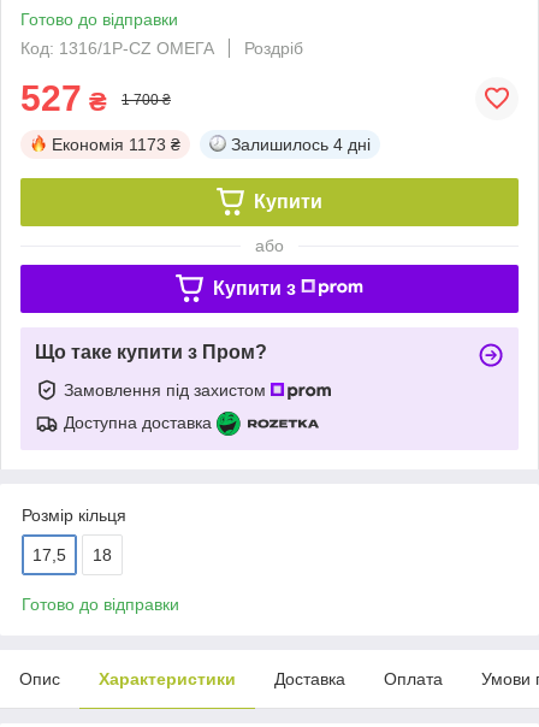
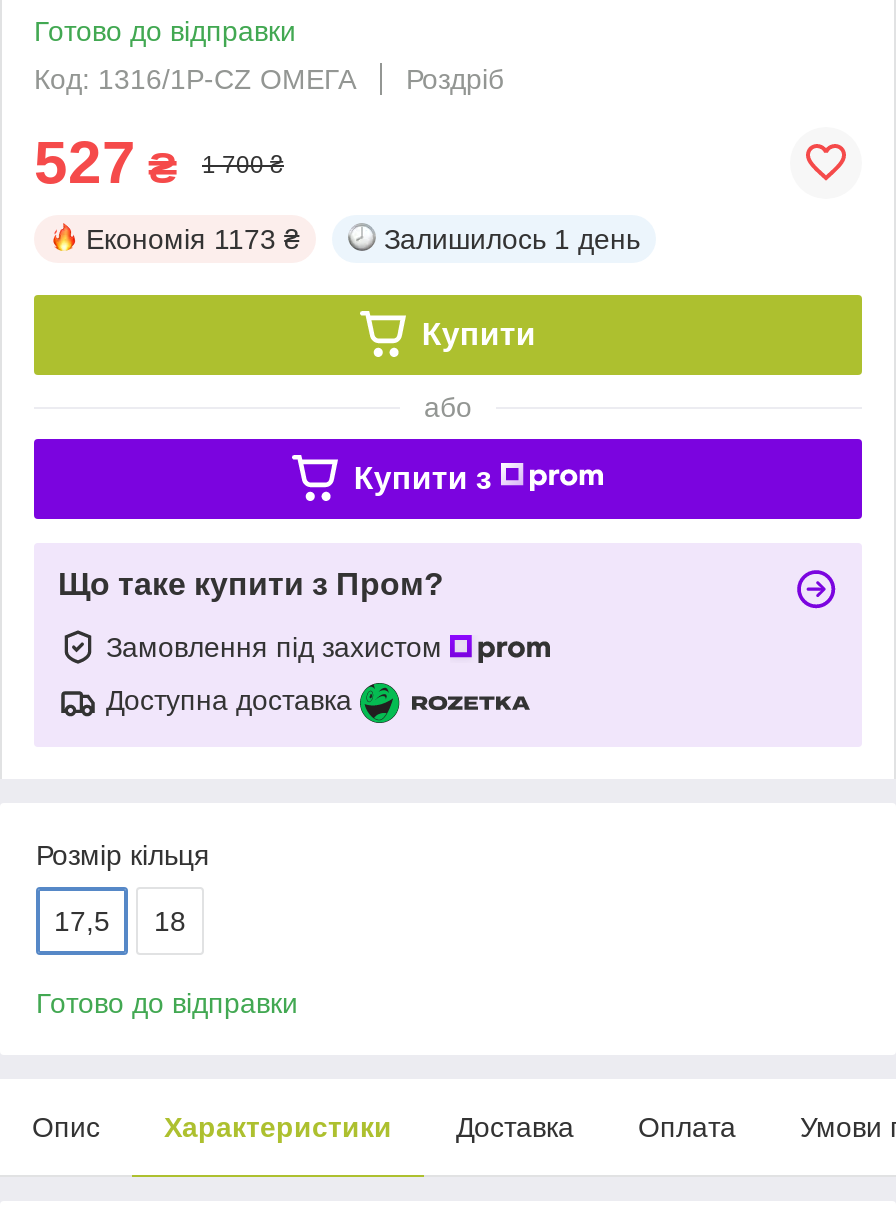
[231,135,371,154] Залишилось 4 дні -> [384,223,640,255] Залишилось 1 день

